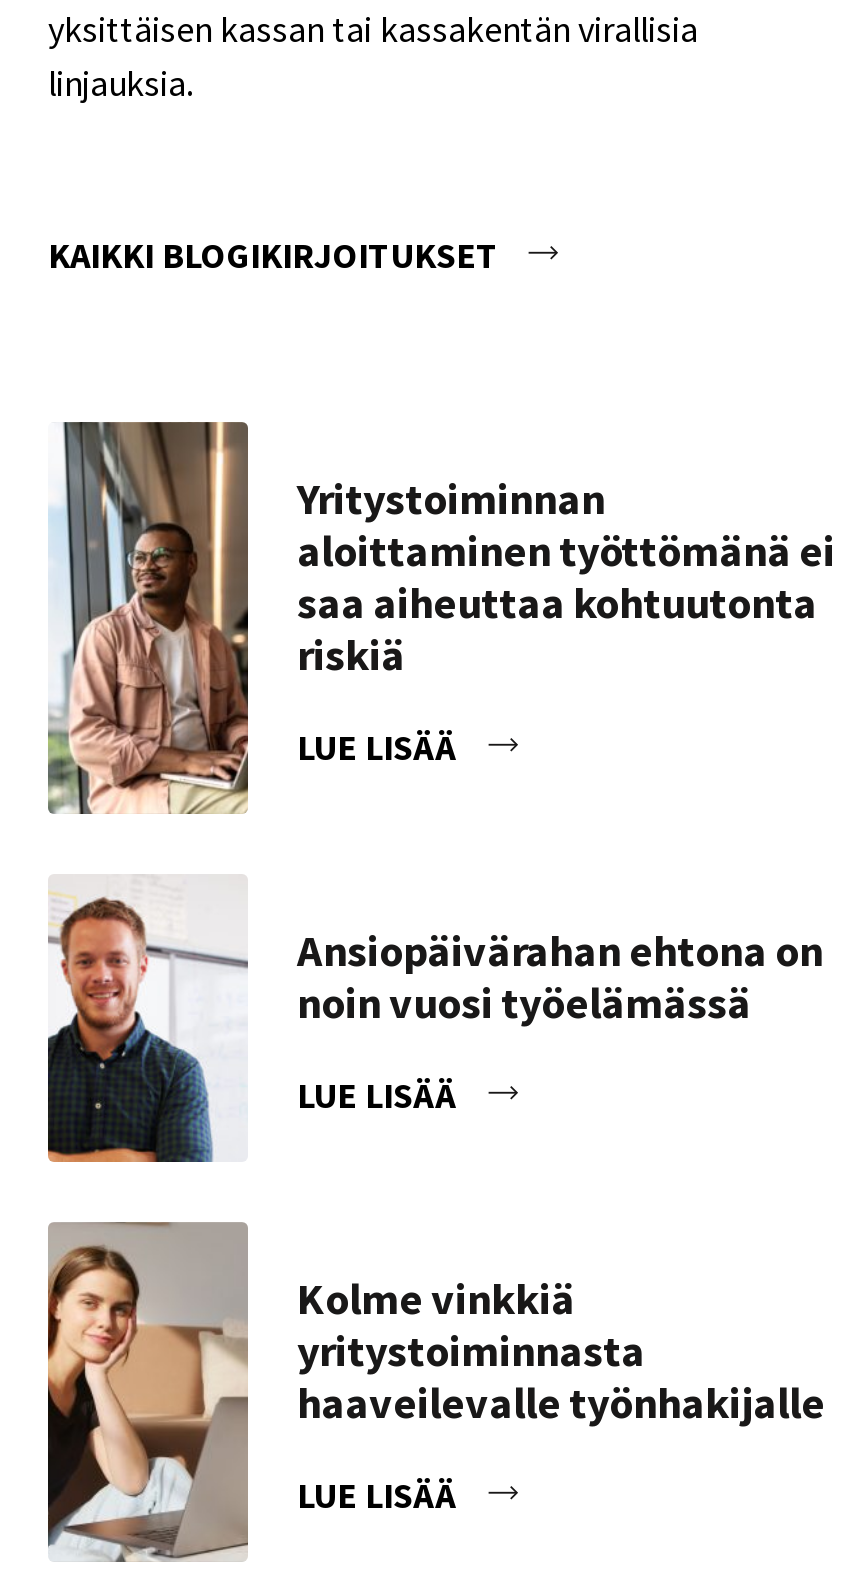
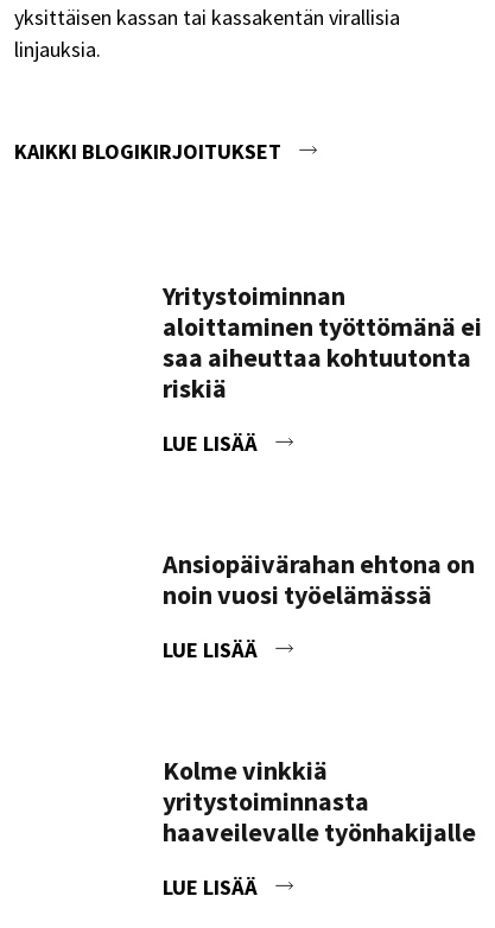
[46,420,250,816] [image] -> none
[46,876,250,1164] [image] -> none
[46,1220,250,1564] [image] -> none

